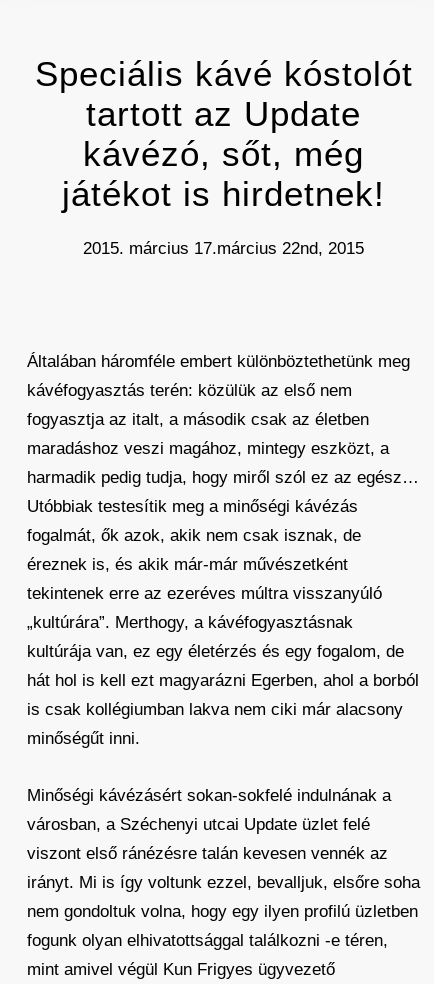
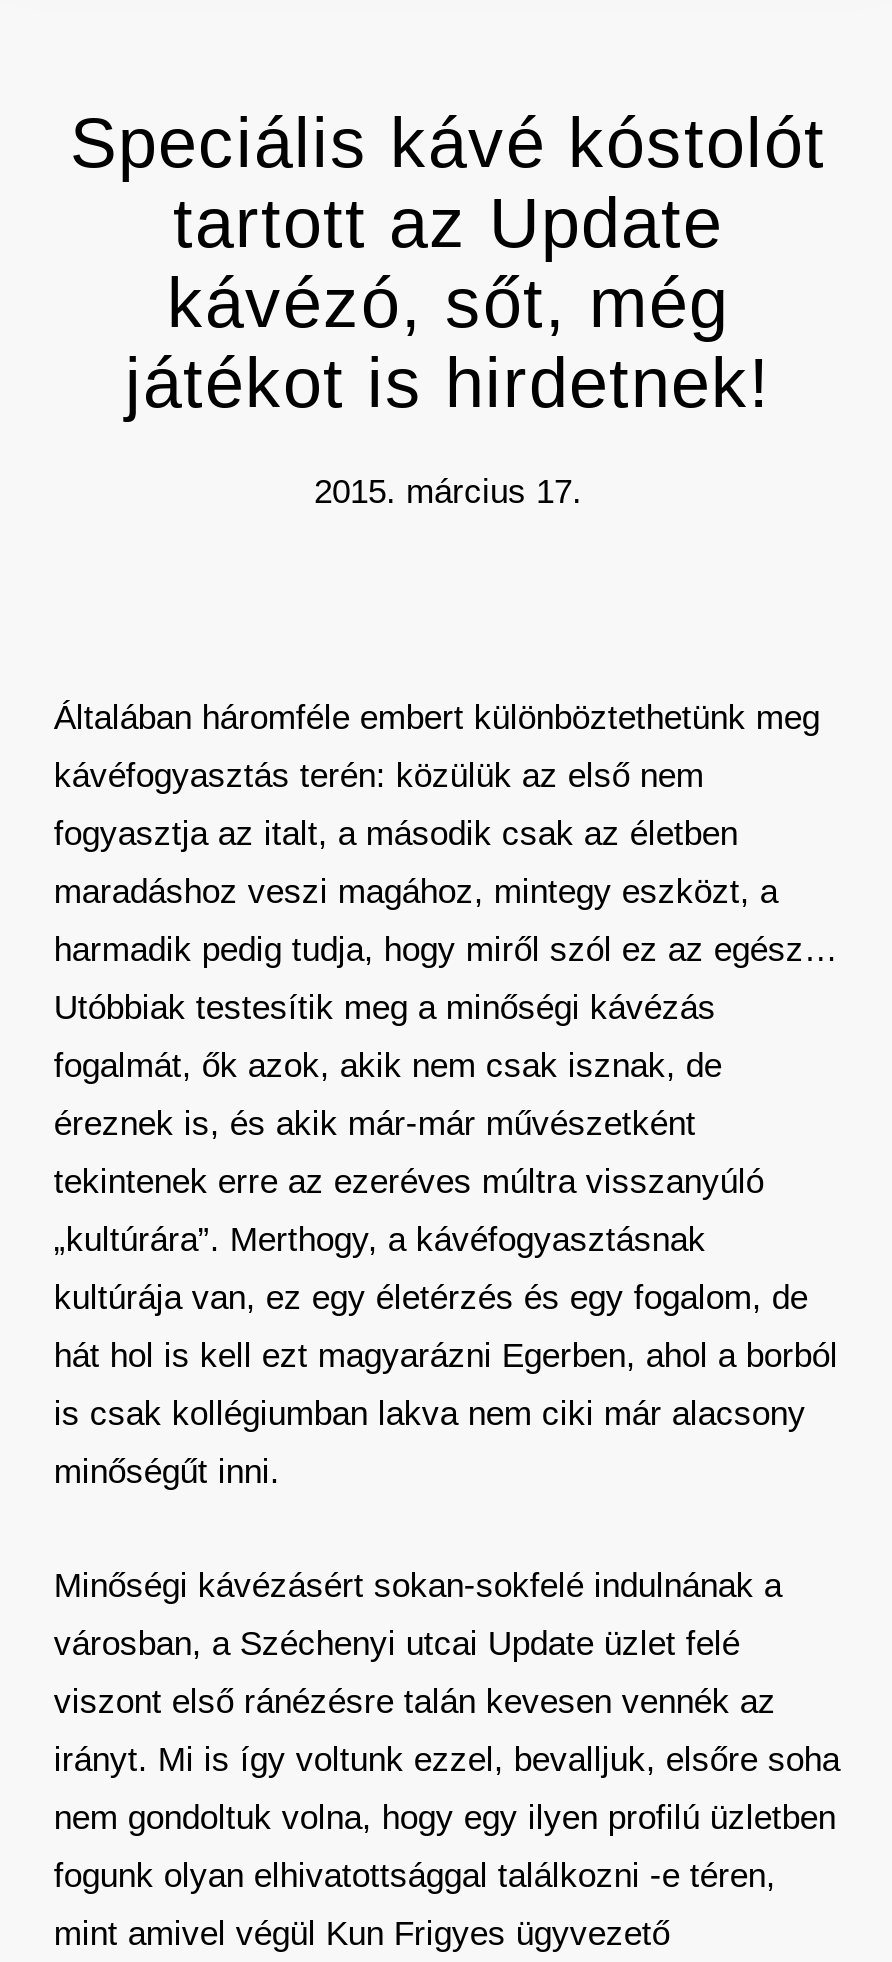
[83,239,364,258] 2015. március 17.március 22nd, 2015 -> [314,473,582,511] 2015. március 17.

